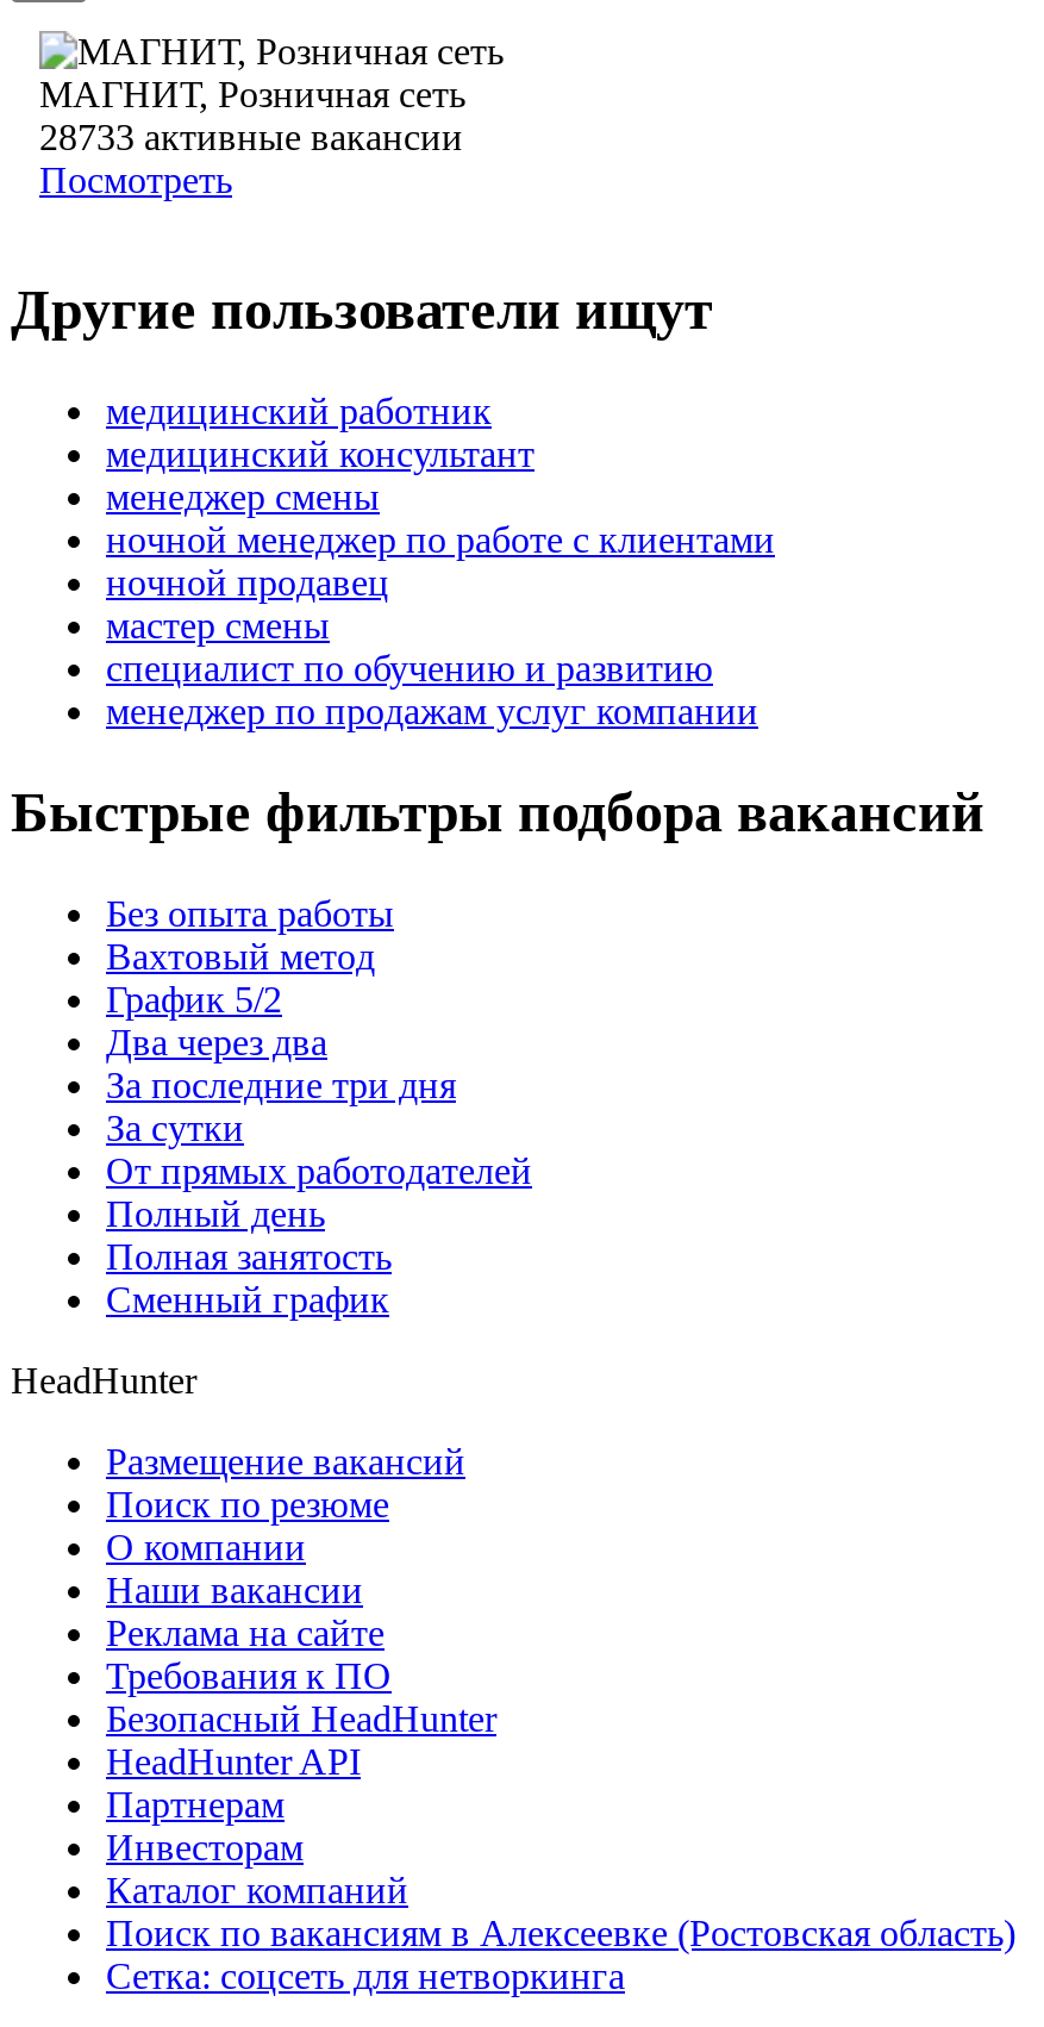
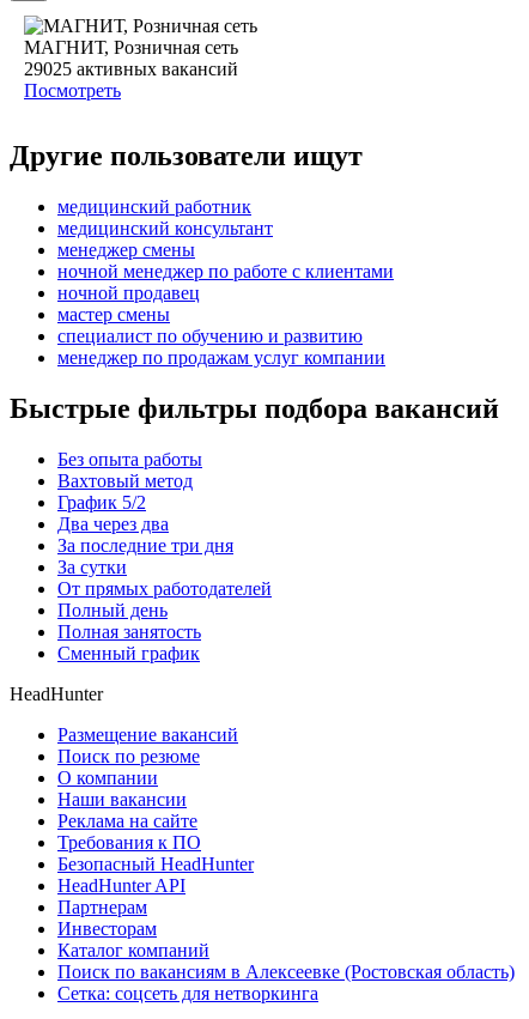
[39,117,463,158] 28733 активные вакансии -> [24,59,238,79] 29025 активных вакансий

